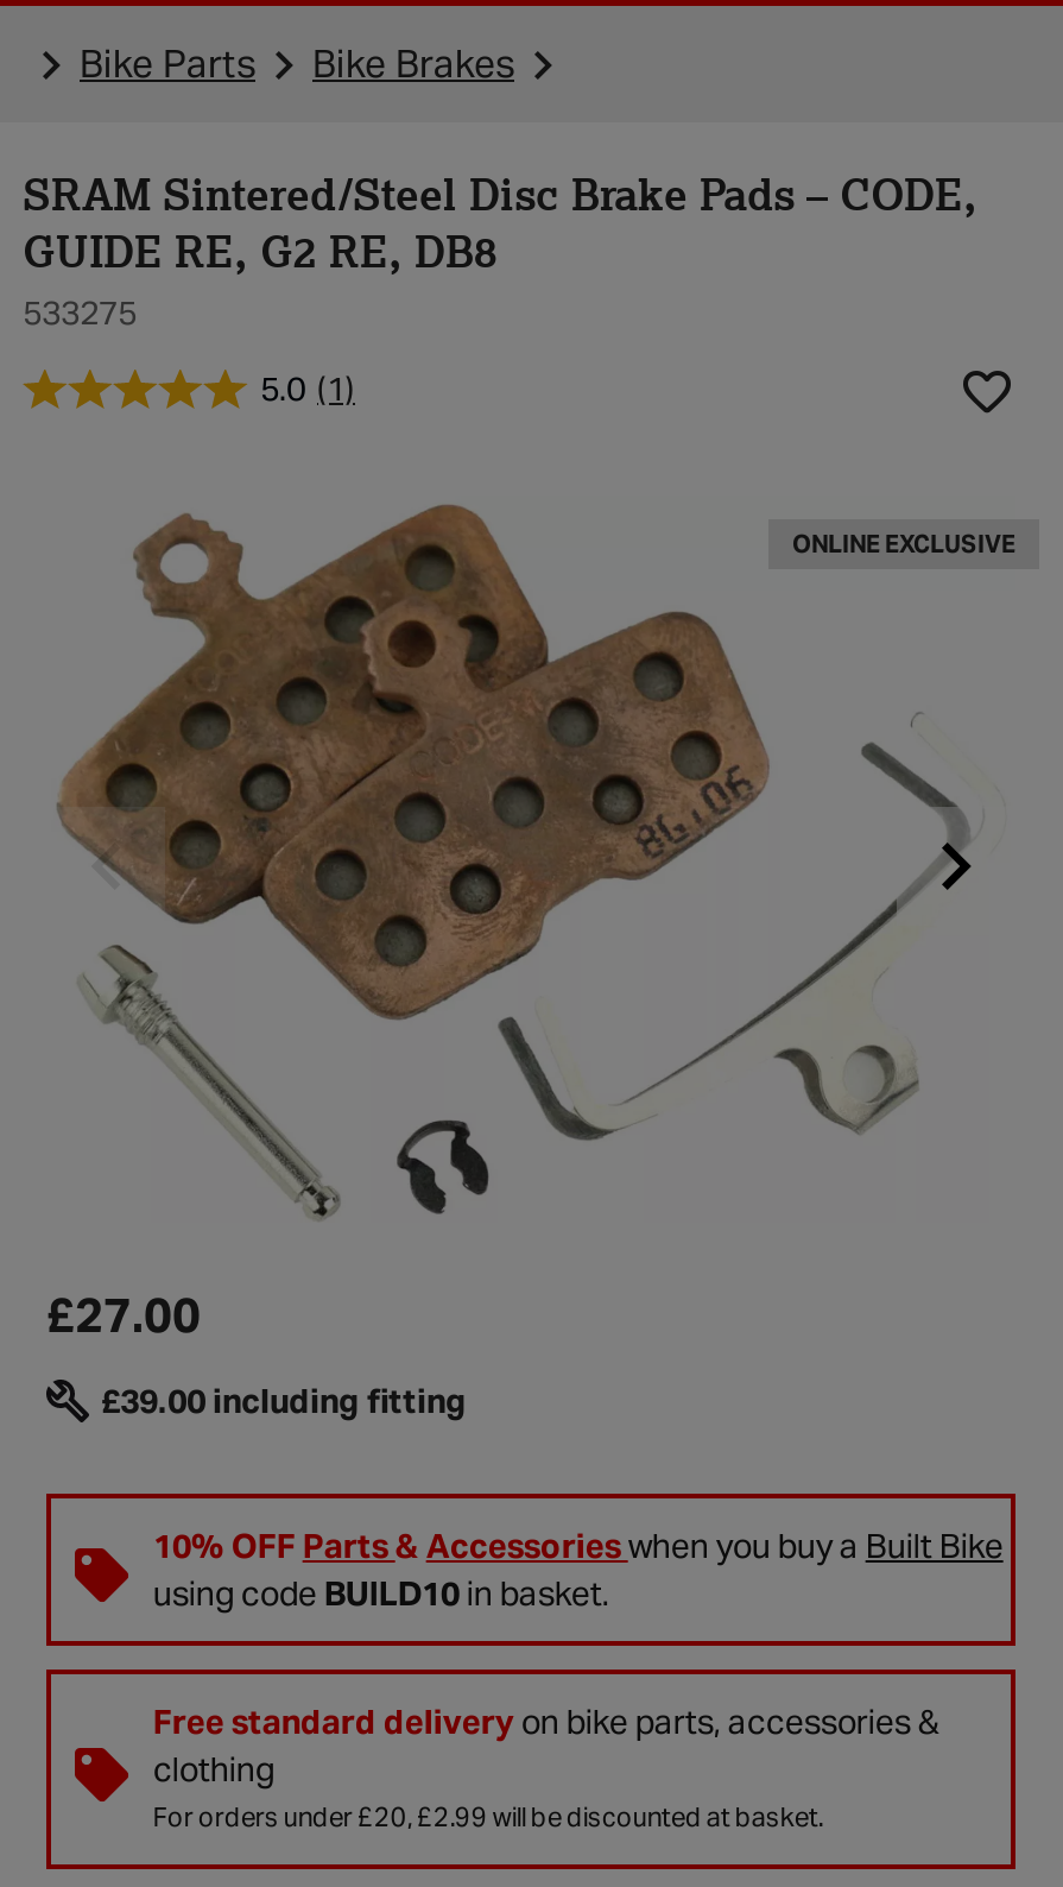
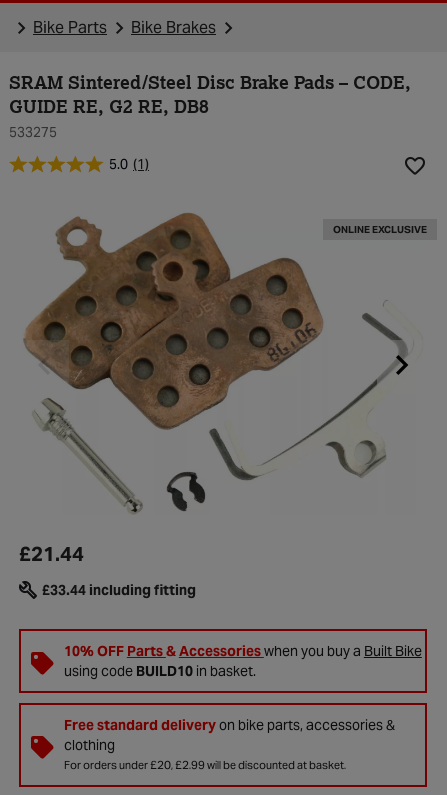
[46,1285,201,1346] £27.00 -> [19,541,84,567] £21.44
[101,1380,467,1422] £39.00 including fitting -> [42,581,196,599] £33.44 including fitting

